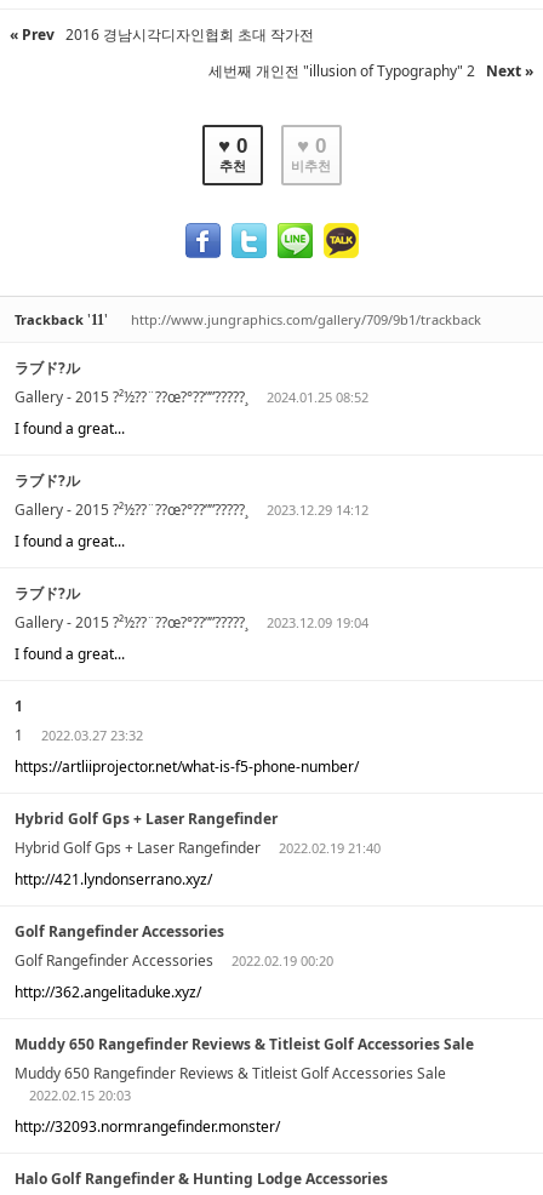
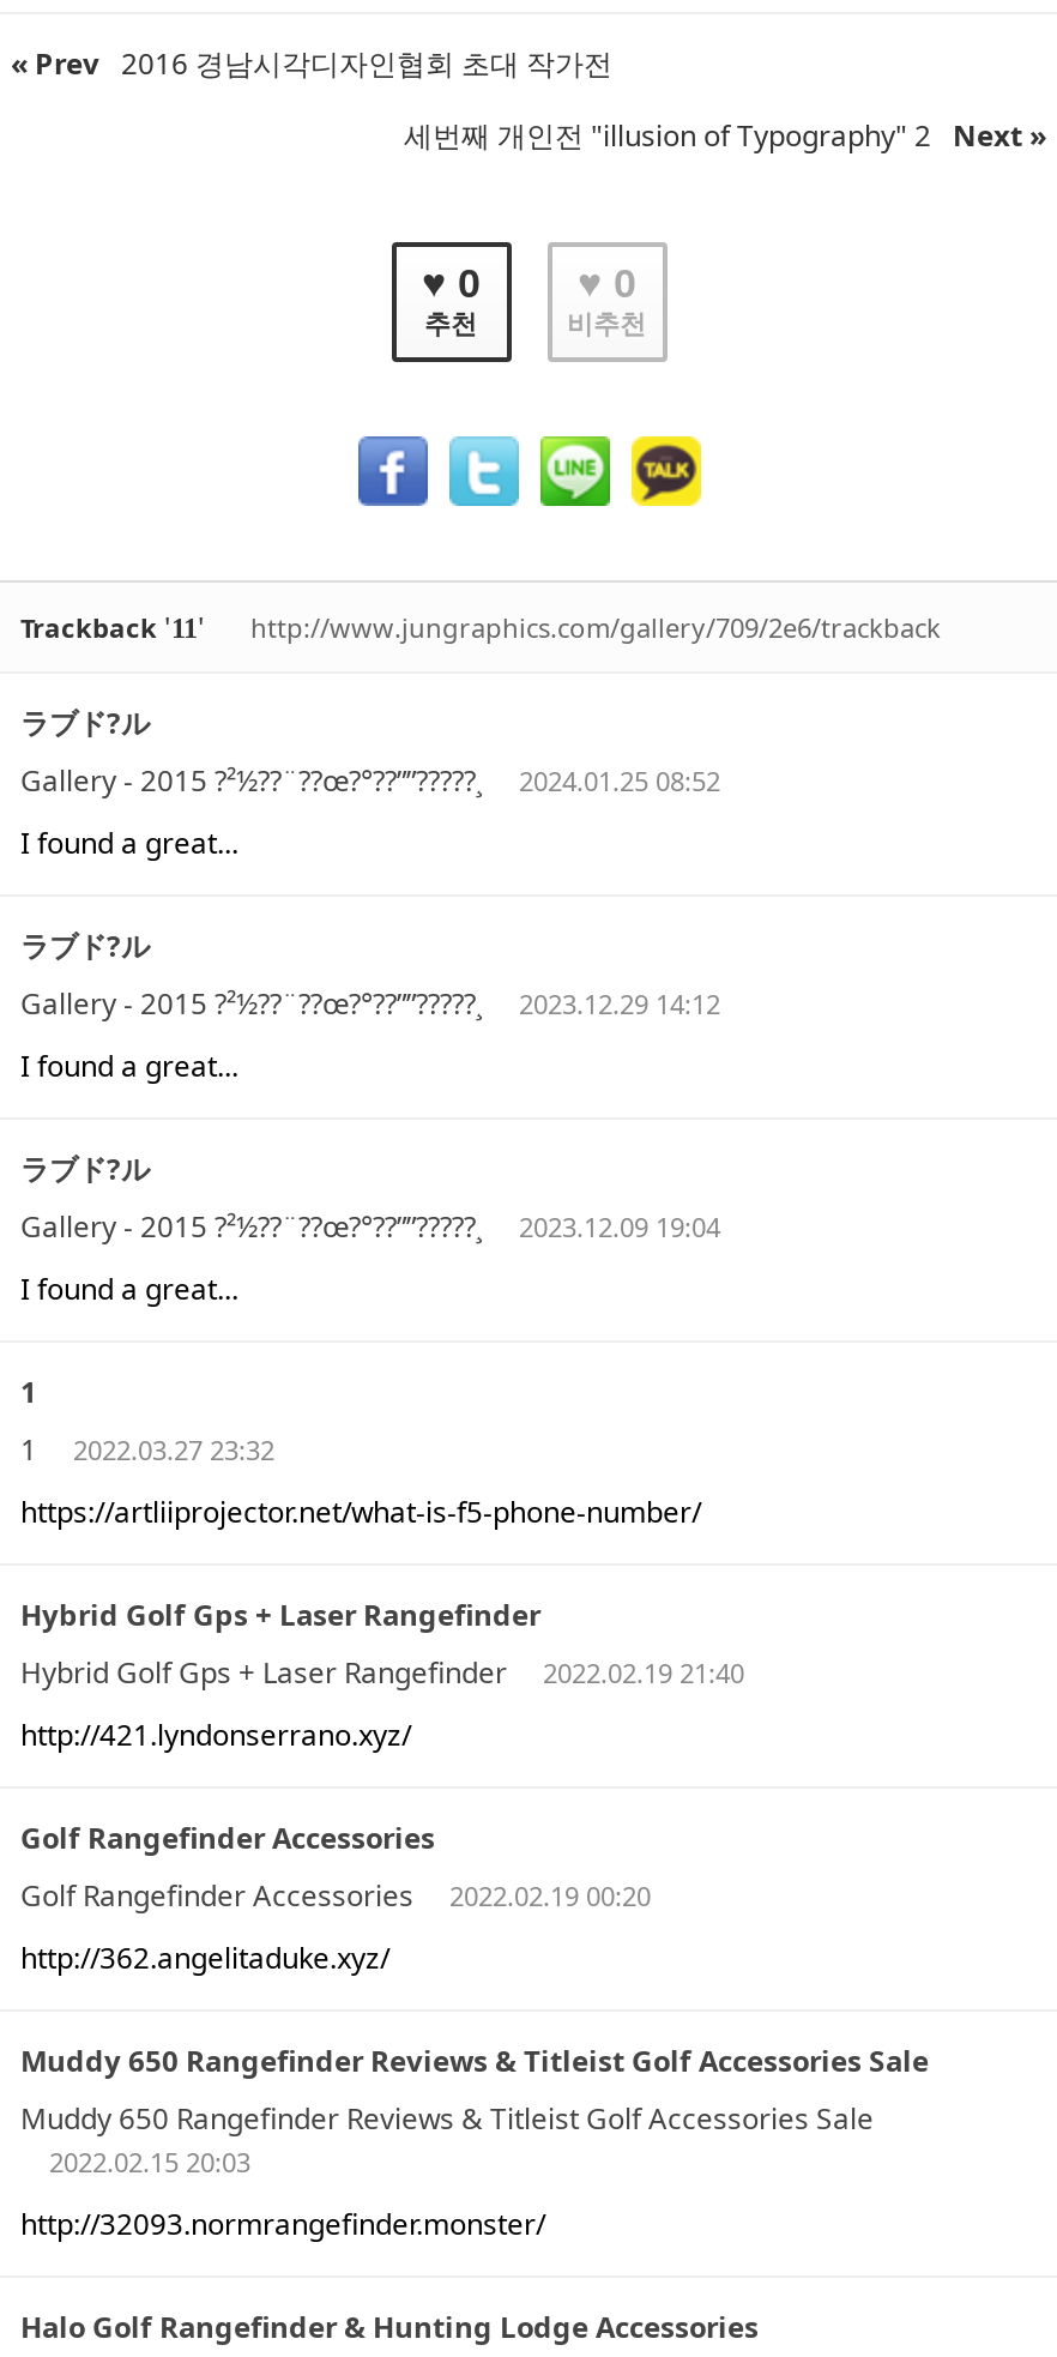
[131,310,481,328] http://www.jungraphics.com/gallery/709/9b1/trackback -> [250,608,941,644] http://www.jungraphics.com/gallery/709/2e6/trackback

